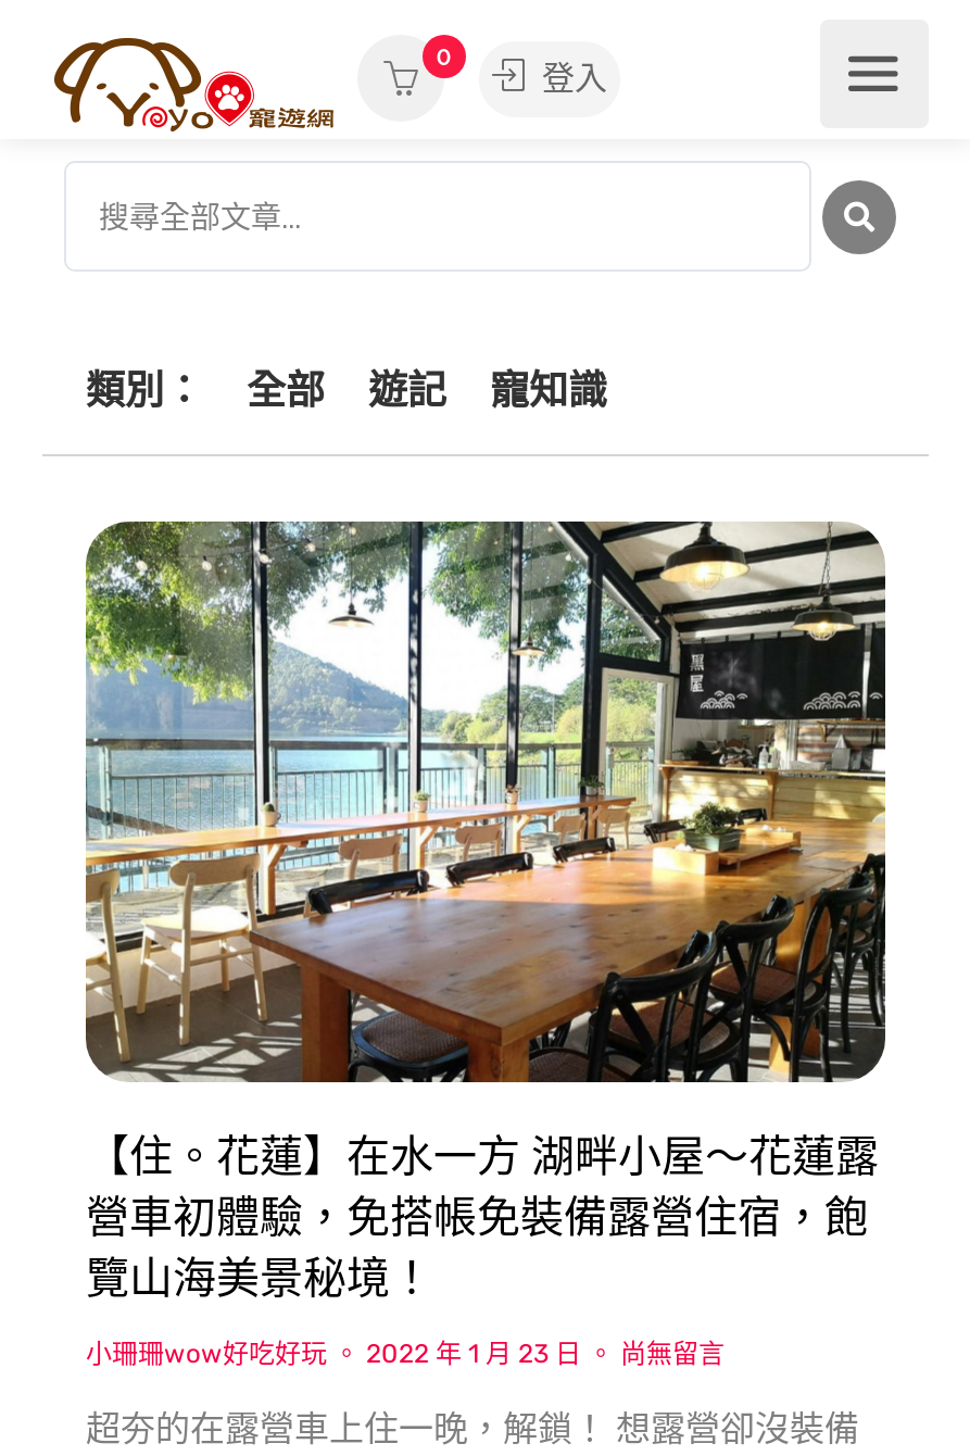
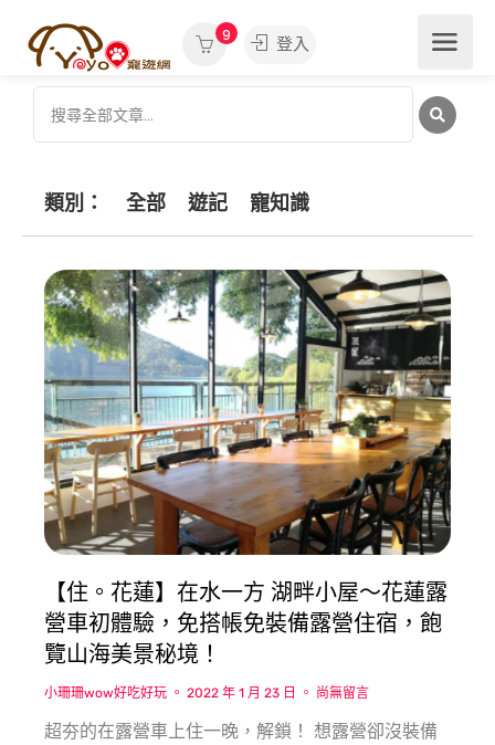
[436,41,453,72] 0 -> [222,25,231,41] 9

